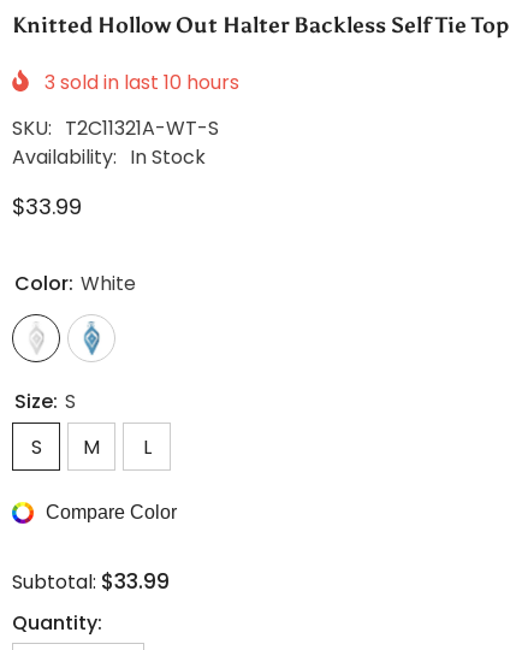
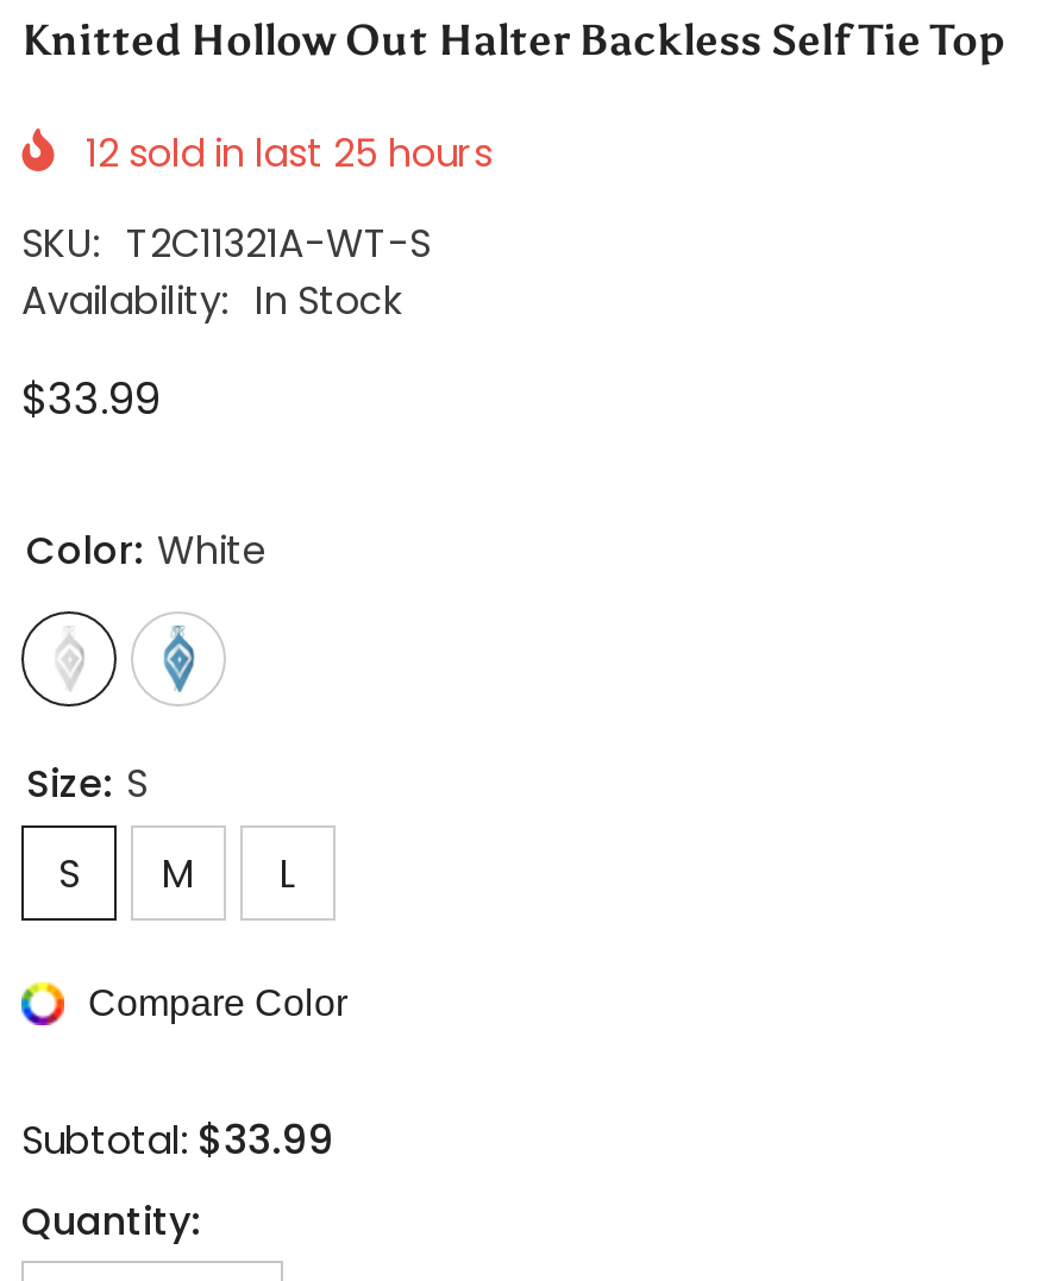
[45,68,239,96] 3 sold in last 10 hours -> [86,125,493,180] 12 sold in last 25 hours

